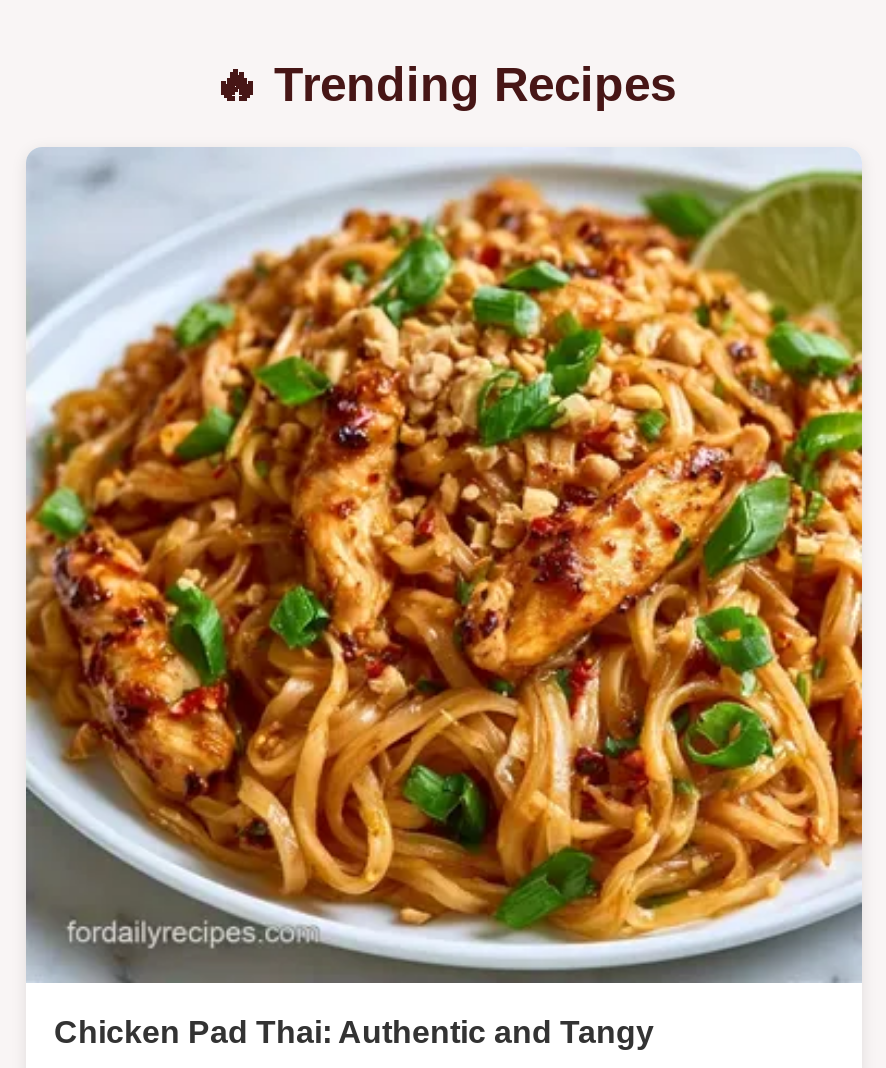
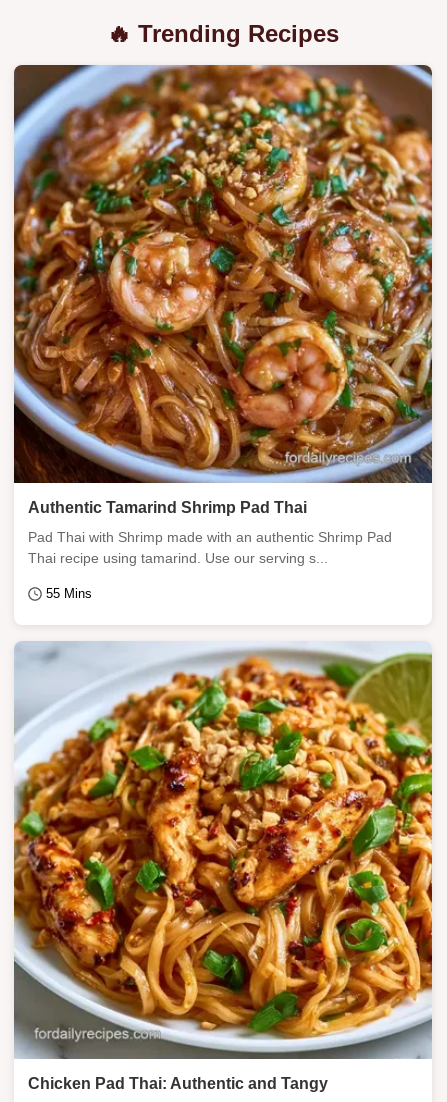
none -> [13,64,433,601] [image] | Authentic Tamarind Shrimp Pad Thai | Pad Thai with Shrimp made with an authentic Shrimp Pad | Thai recipe using tamarind. Use our serving s... | 55 Mins

